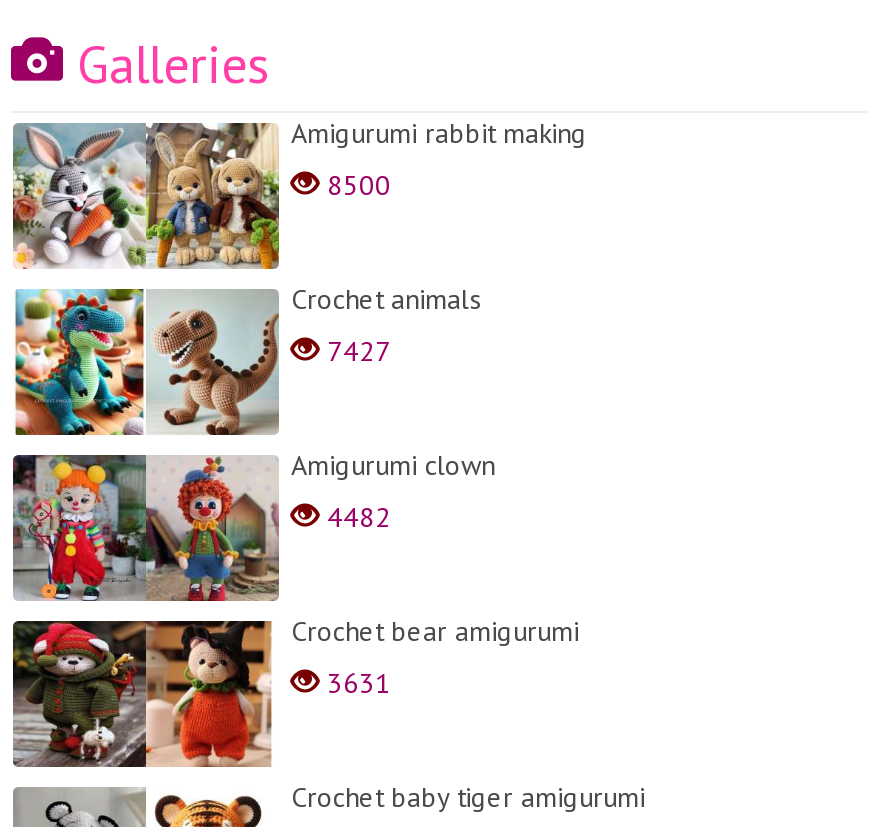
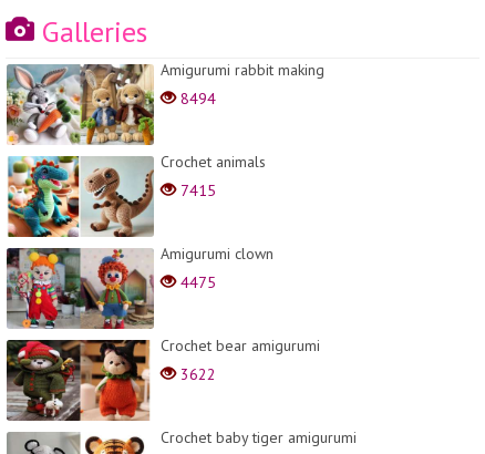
[319,168,391,204] 8500 -> [176,89,216,109] 8494
[319,334,391,370] 7427 -> [176,181,216,201] 7415
[319,500,391,536] 4482 -> [176,273,216,293] 4475
[319,666,391,702] 3631 -> [176,365,216,385] 3622

